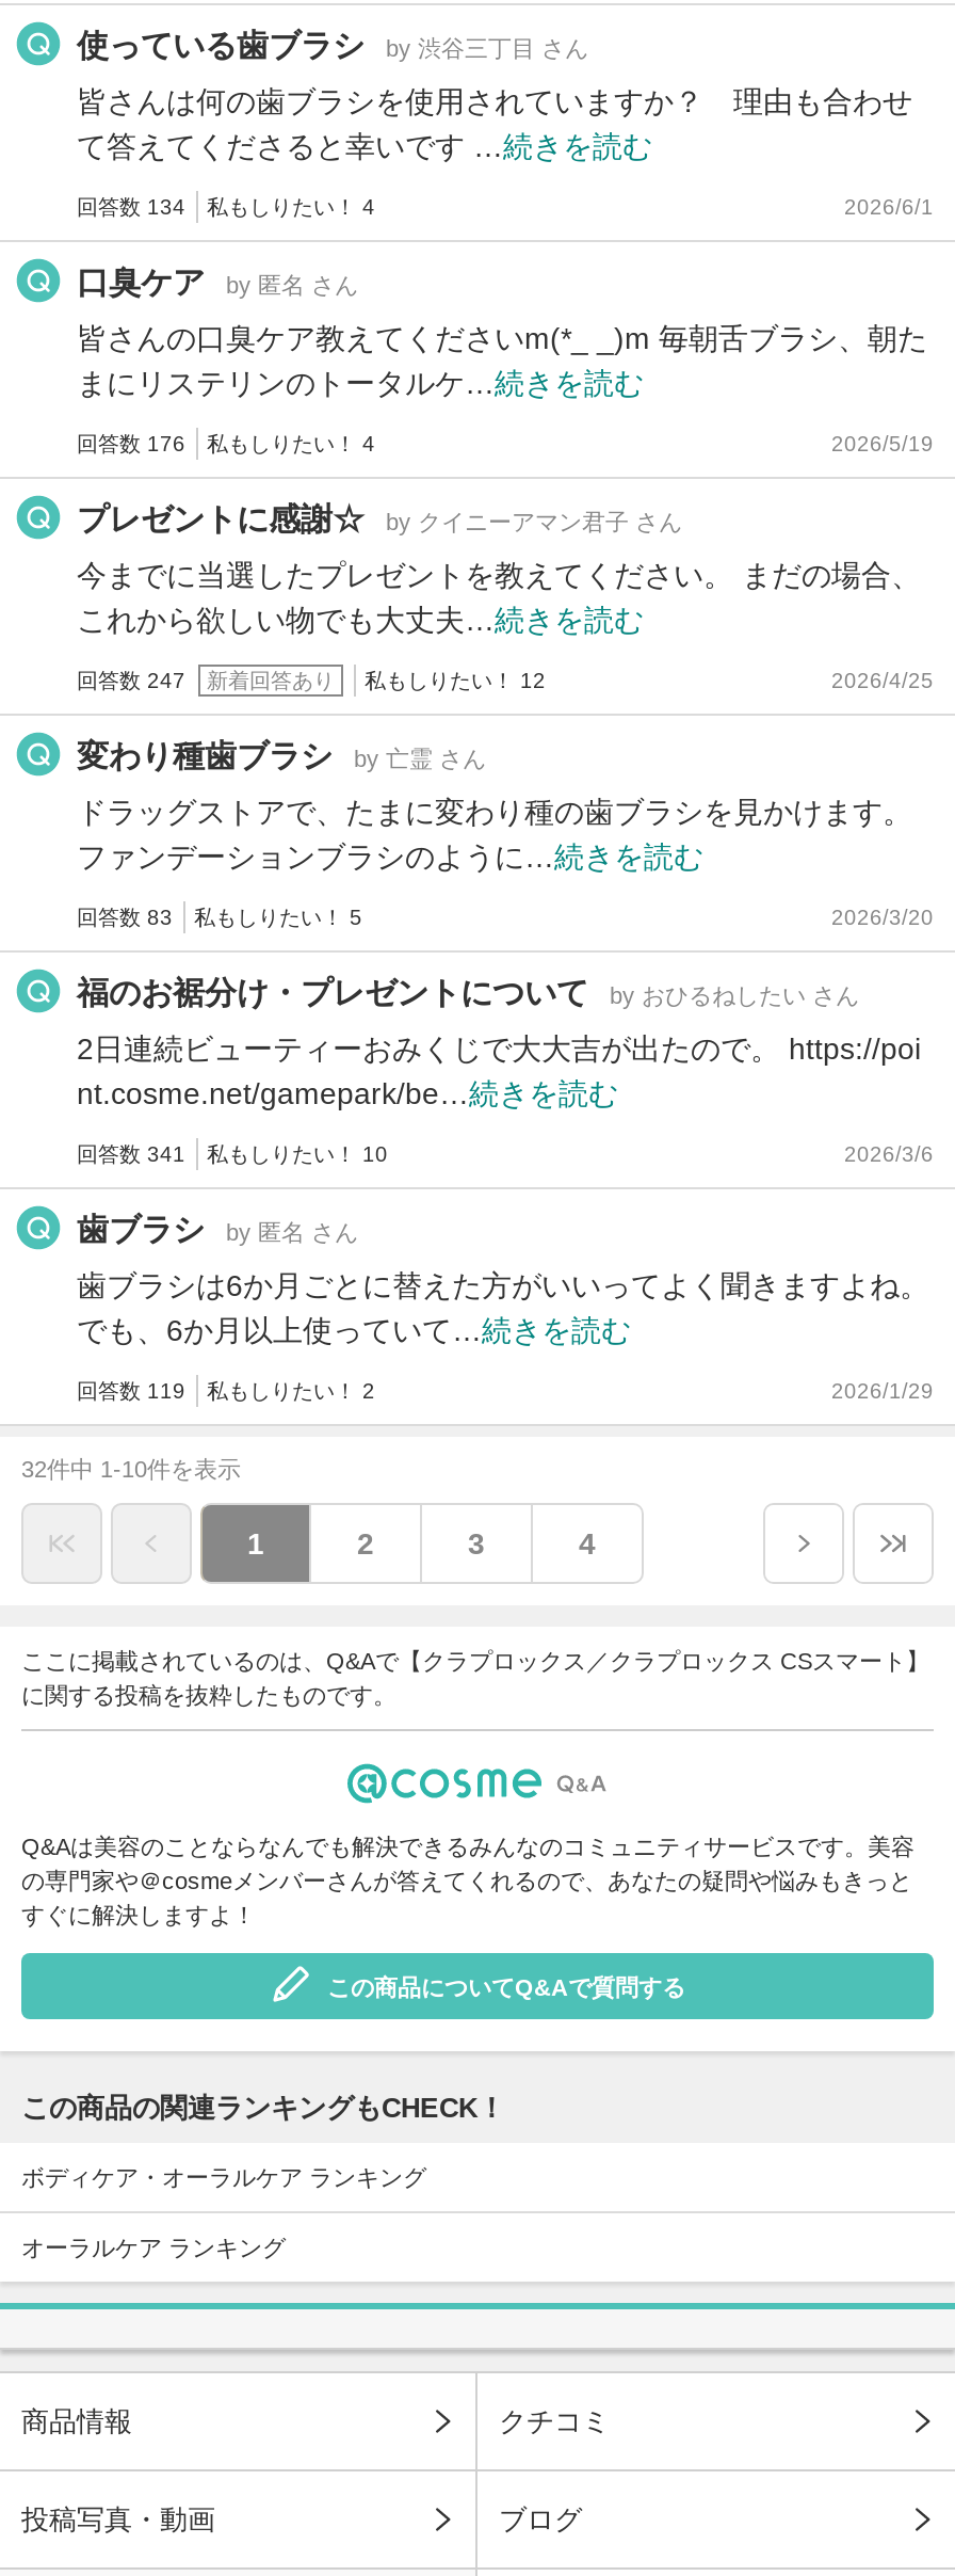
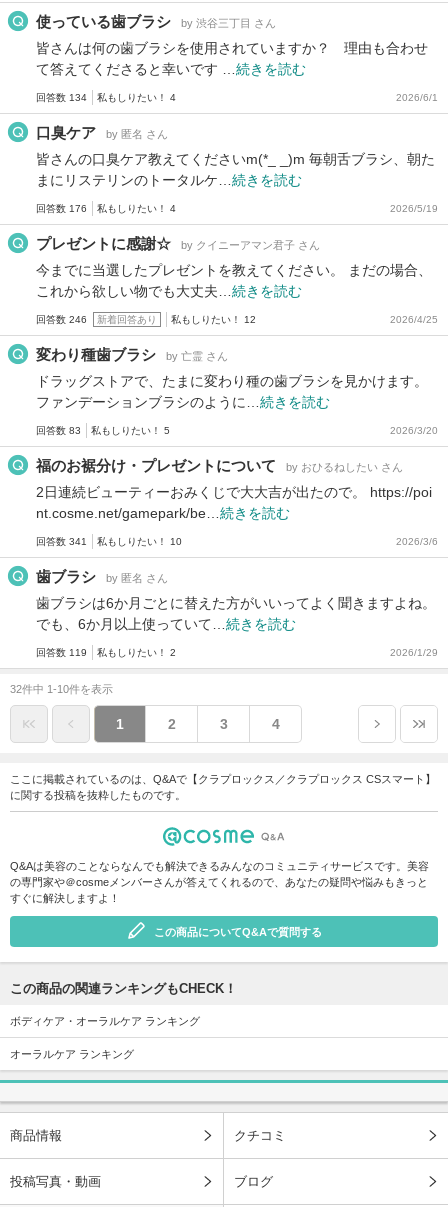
[77,668,546,692] 回答数 247 新着回答あり 私もしりたい！ 12 -> [36,314,256,325] 回答数 246 新着回答あり 私もしりたい！ 12

